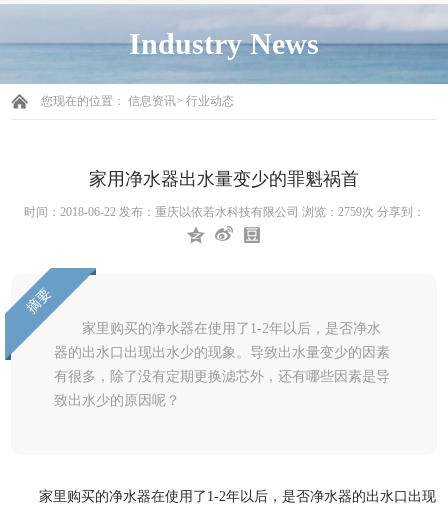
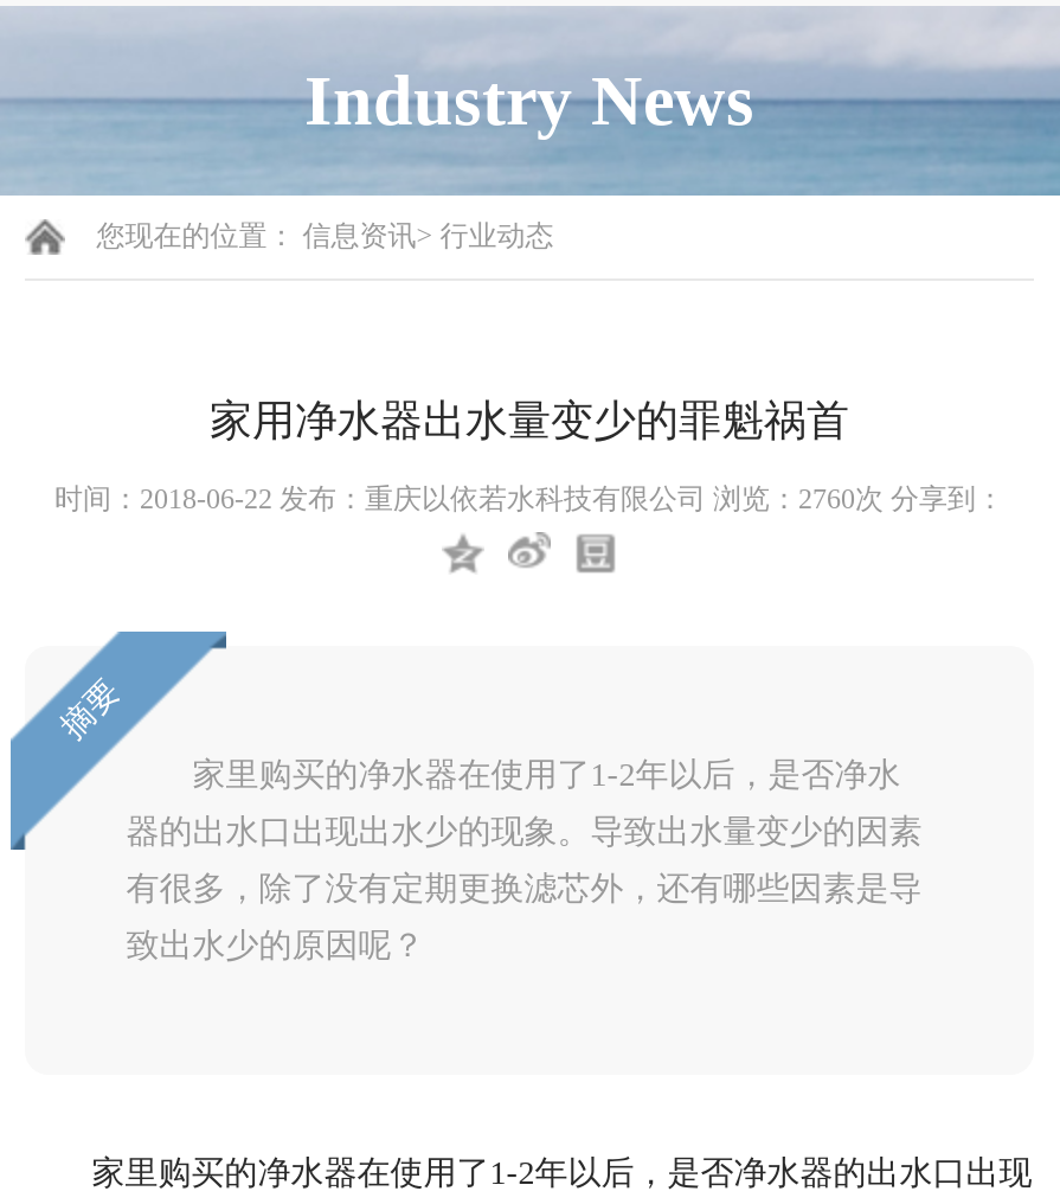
[23,205,424,219] 时间：2018-06-22 发布：重庆以依若水科技有限公司 浏览：2759次 分享到： -> [54,482,1004,515] 时间：2018-06-22 发布：重庆以依若水科技有限公司 浏览：2760次 分享到：

